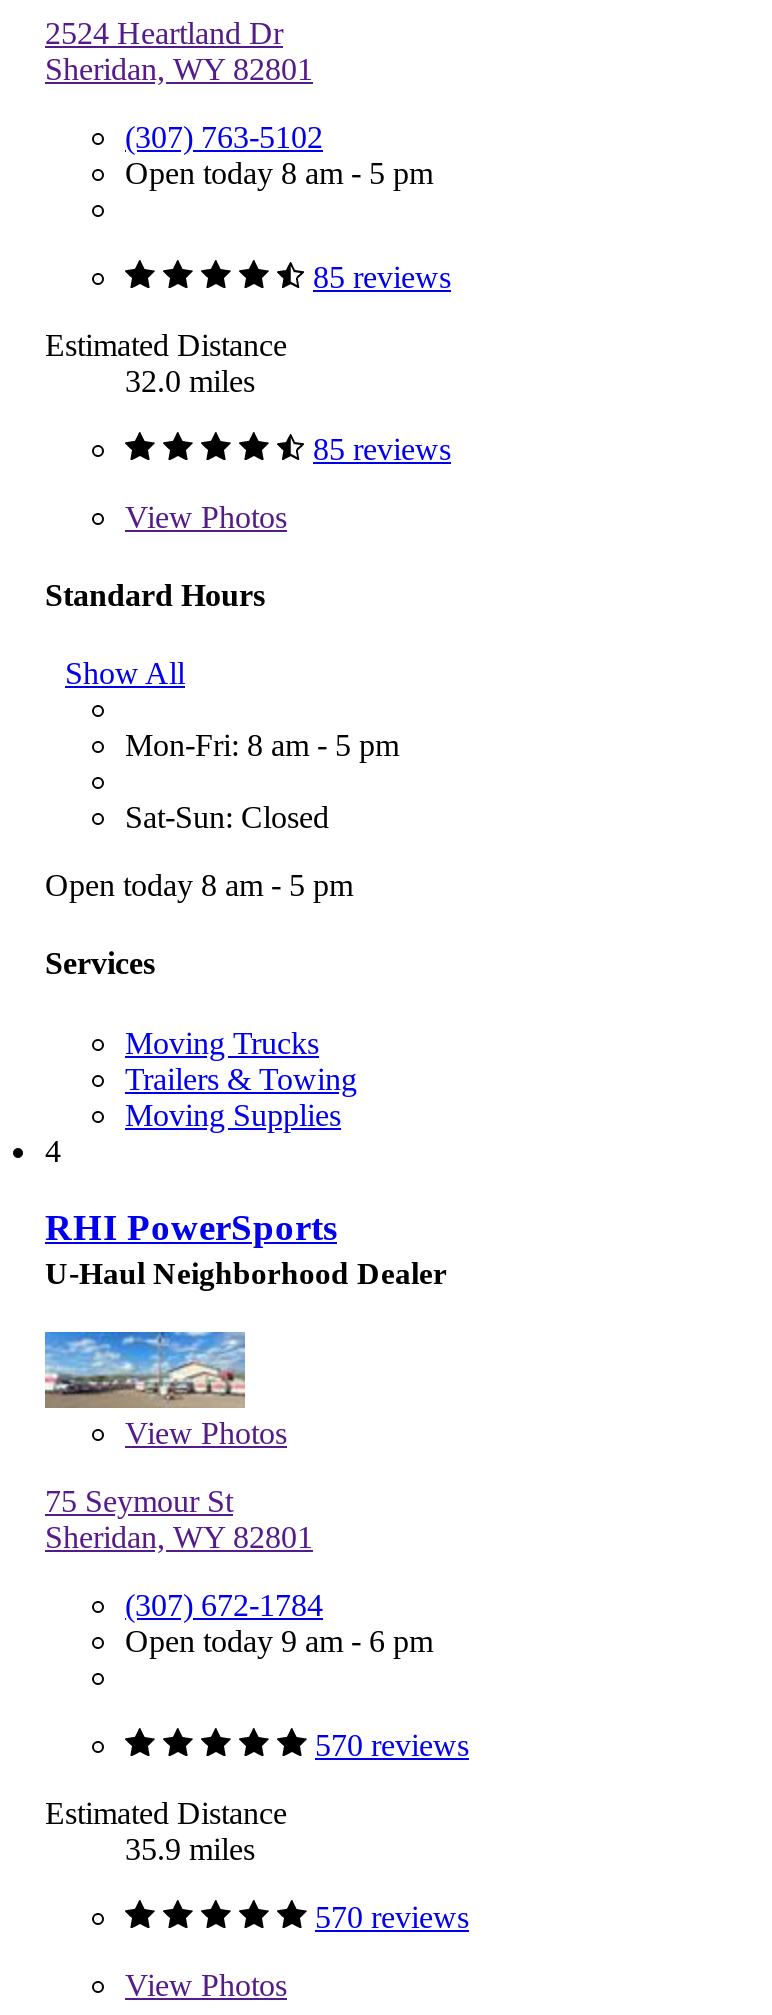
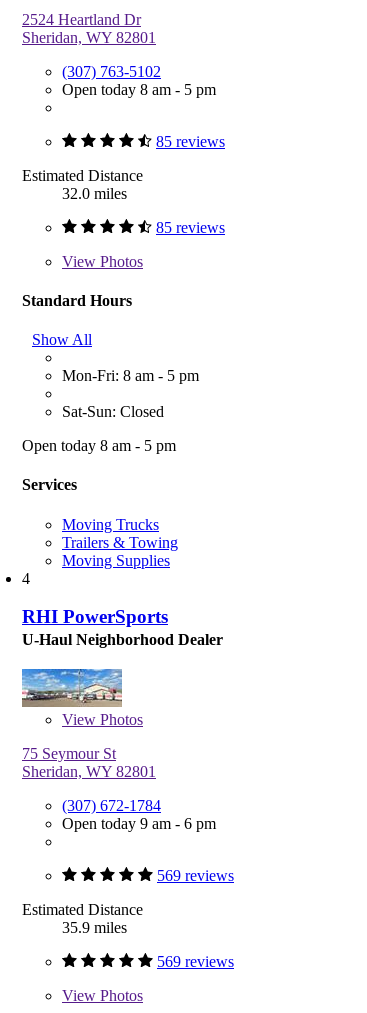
[315,1728,469,1762] 570 reviews -> [157,867,234,884] 569 reviews
[315,1900,469,1934] 570 reviews -> [157,953,234,970] 569 reviews

